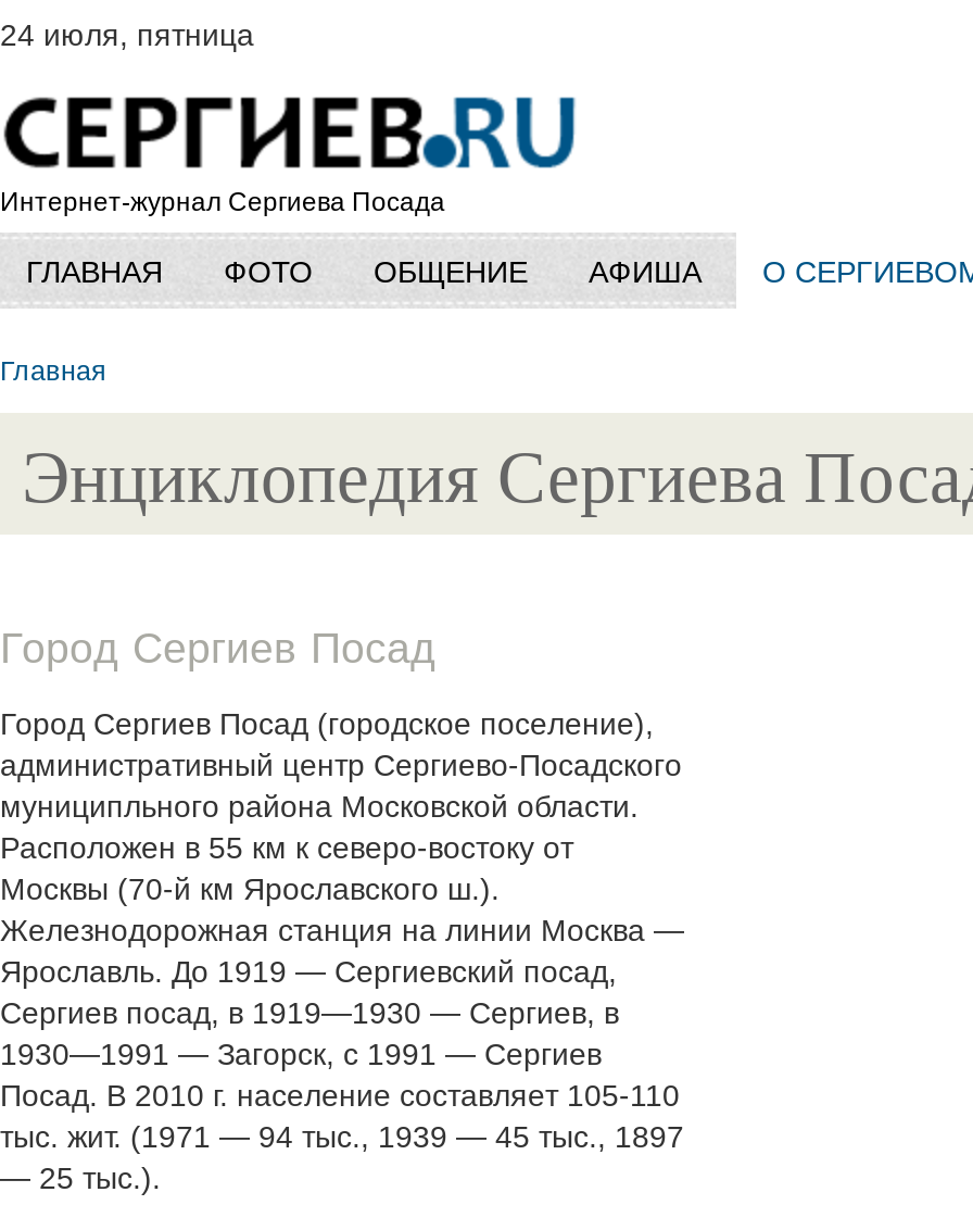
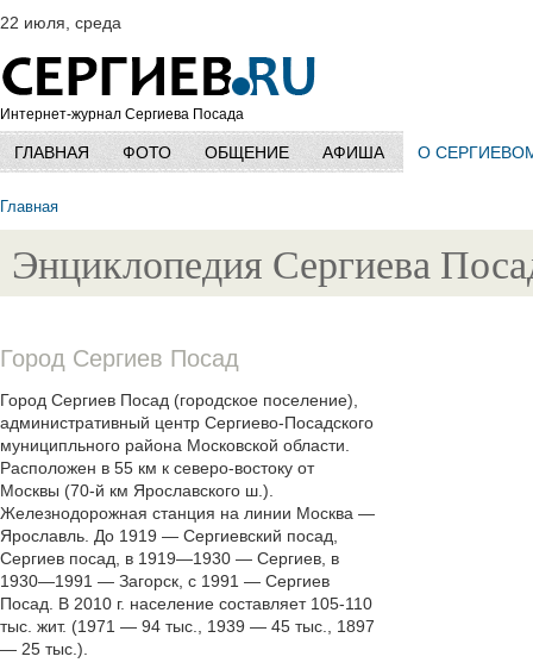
[0,17,254,52] 24 июля, пятница -> [0,13,121,32] 22 июля, среда

